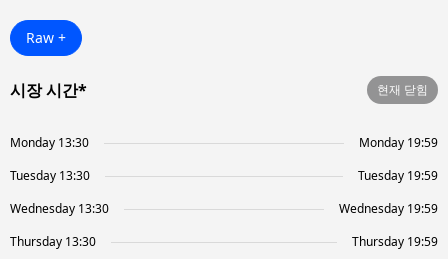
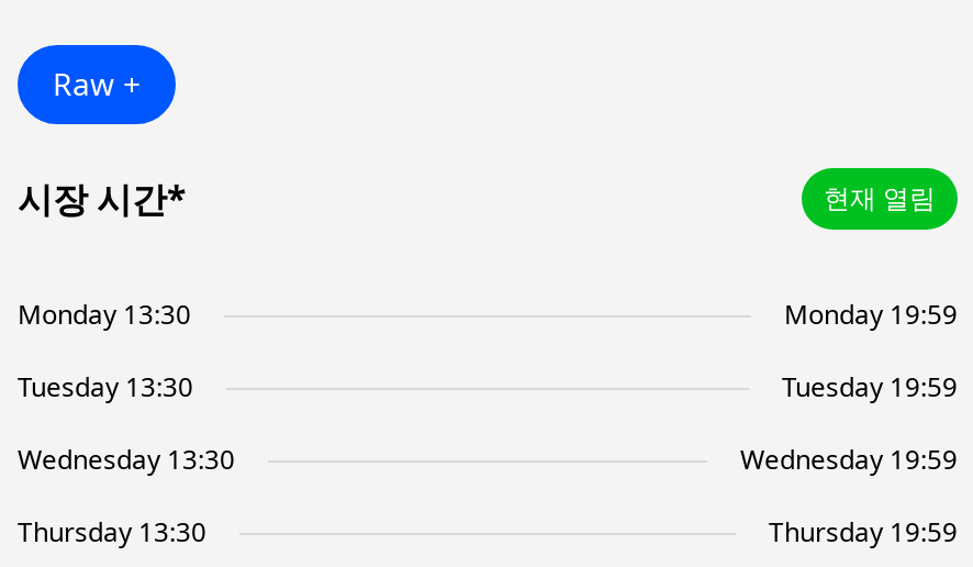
[377,81,428,98] 현재 닫힘 -> [824,179,936,216] 현재 열림

